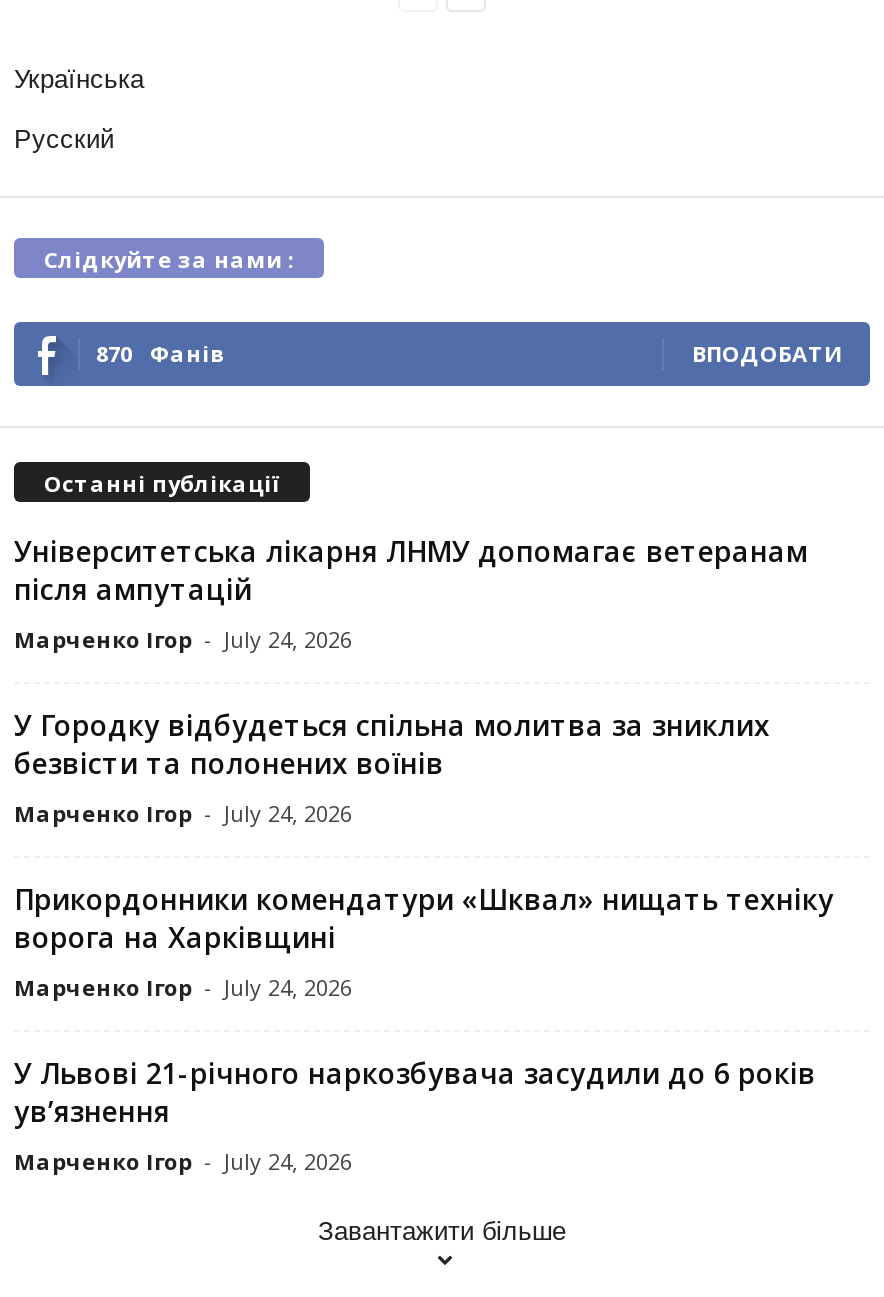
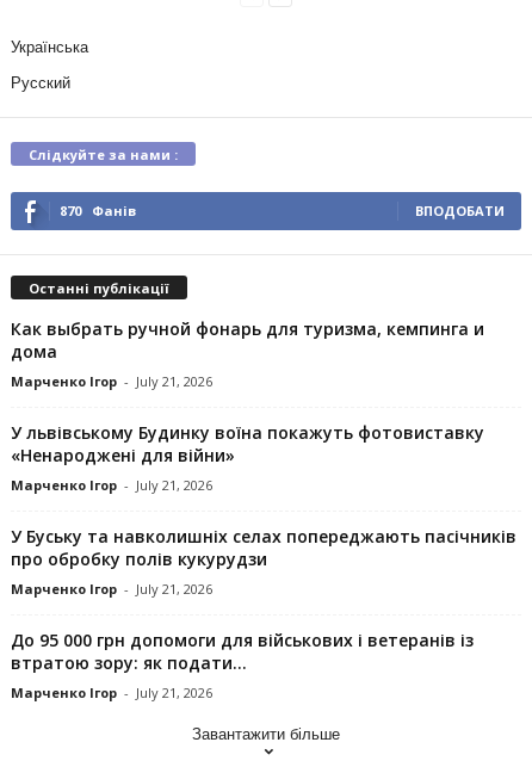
[14,532,808,654] Університетська лікарня ЛНМУ допомагає ветеранам | після ампутацій | Марченко Ігор - July 24, 2026 -> [11,317,484,390] Как выбрать ручной фонарь для туризма, кемпинга и | дома | Марченко Ігор - July 21, 2026
[14,706,770,828] У Городку відбудеться спільна молитва за зниклих | безвісти та полонених воїнів | Марченко Ігор - July 24, 2026 -> [11,421,484,494] У львівському Будинку воїна покажуть фотовиставку | «Ненароджені для війни» | Марченко Ігор - July 21, 2026
[14,880,834,1002] Прикордонники комендатури «Шквал» нищать техніку | ворога на Харківщині | Марченко Ігор - July 24, 2026 -> [11,525,516,597] У Буську та навколишніх селах попереджають пасічників | про обробку полів кукурудзи | Марченко Ігор - July 21, 2026
[14,1054,816,1176] У Львові 21-річного наркозбувача засудили до 6 років | ув’язнення | Марченко Ігор - July 24, 2026 -> [11,629,474,701] До 95 000 грн допомоги для військових і ветеранів із | втратою зору: як подати... | Марченко Ігор - July 21, 2026

